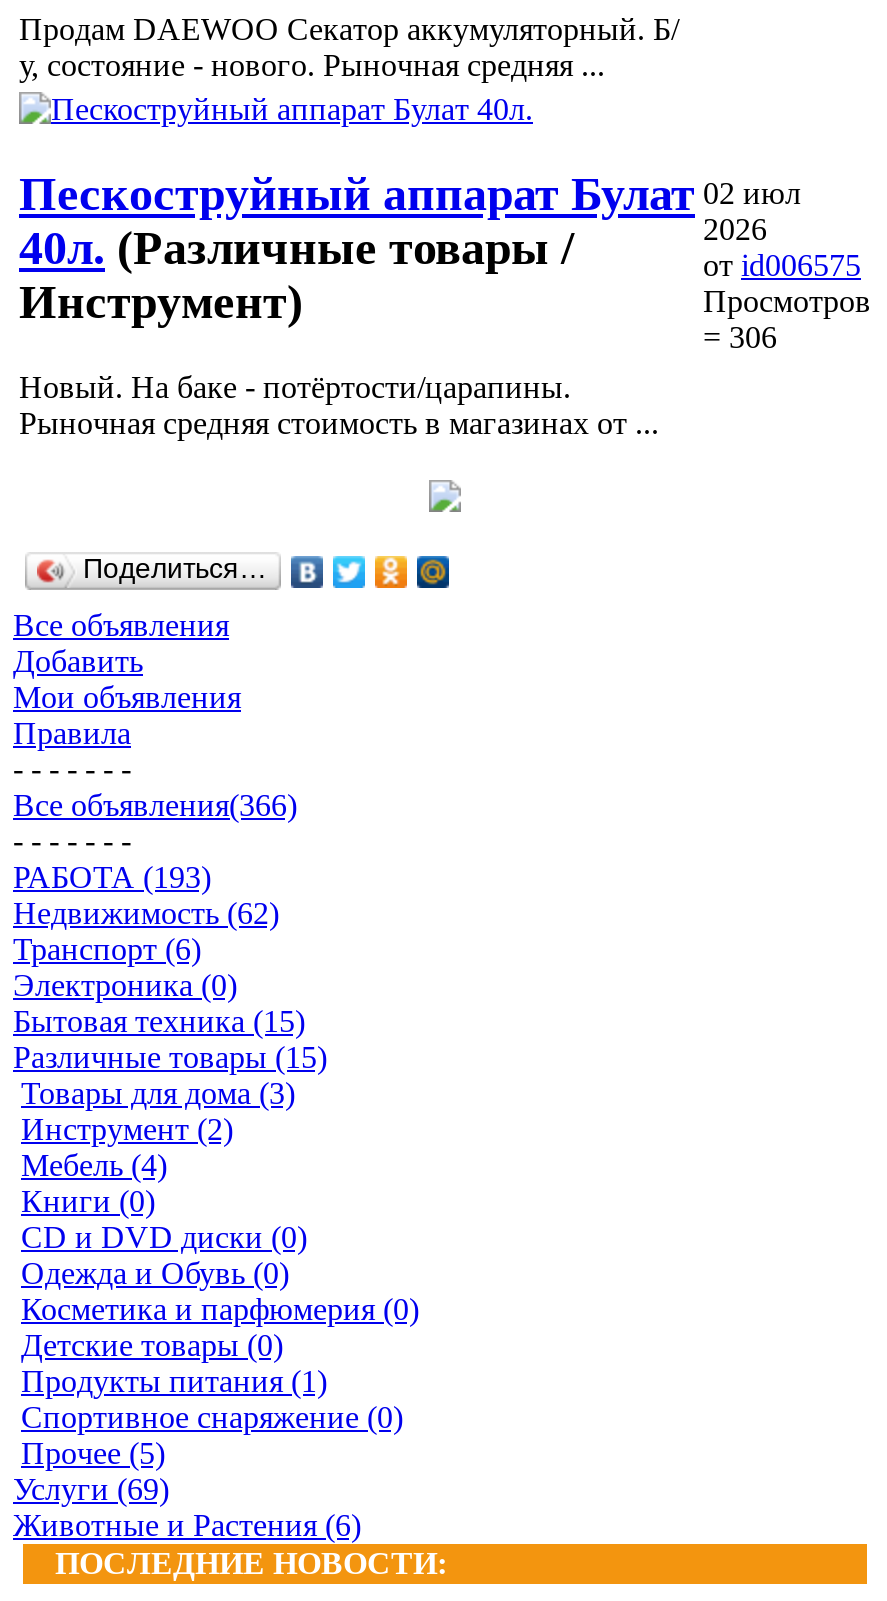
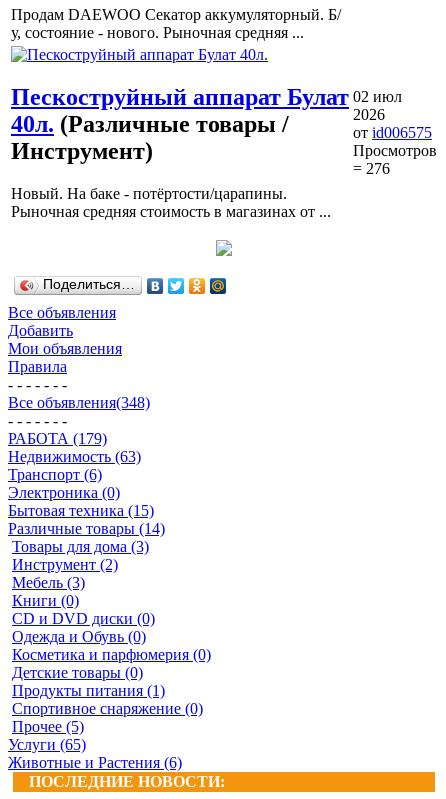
[703,320,777,354] = 306 -> [353,160,390,177] = 276
[13,788,297,822] Все объявления(366) -> [8,394,150,411] Все объявления(348)
[13,860,211,894] РАБОТА (193) -> [8,430,107,447] РАБОТА (179)
[13,896,279,930] Недвижимость (62) -> [8,448,141,465] Недвижимость (63)
[13,1040,327,1074] Различные товары (15) -> [8,520,165,537] Различные товары (14)
[21,1148,167,1182] Мебель (4) -> [12,574,85,591] Мебель (3)
[13,1472,169,1506] Услуги (69) -> [8,736,86,753] Услуги (65)

